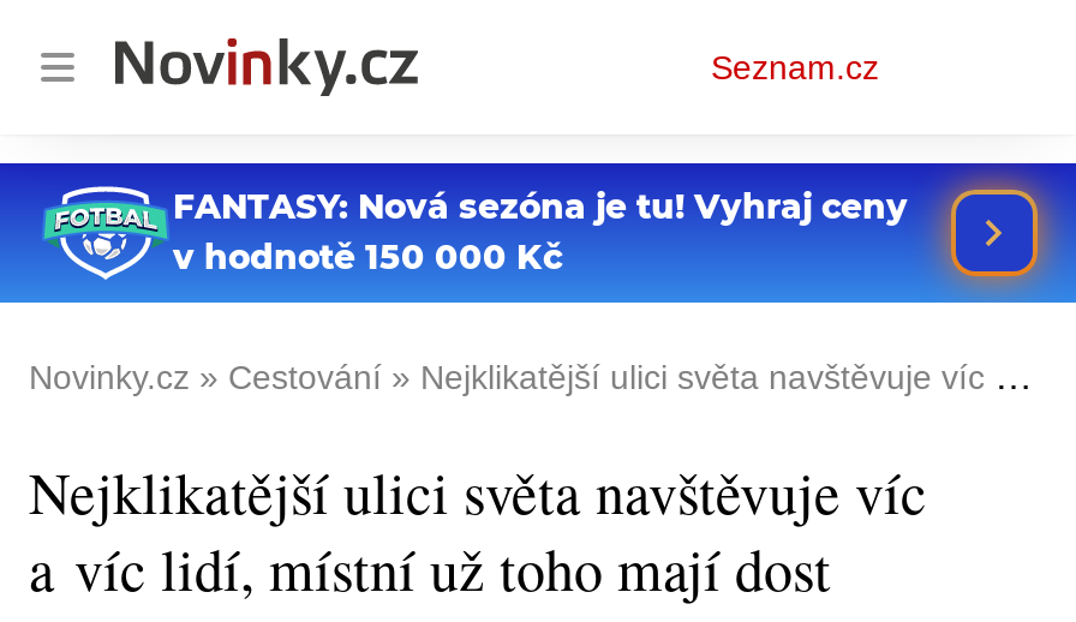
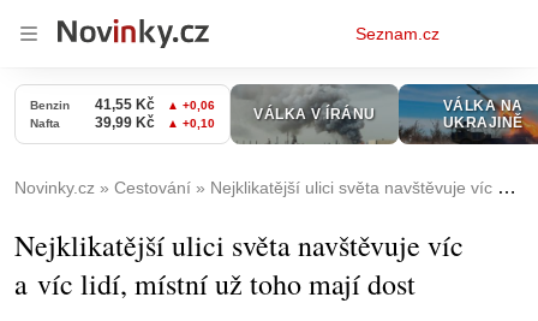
[7,161,1069,305] [image] -> [4,82,534,150] [image]

